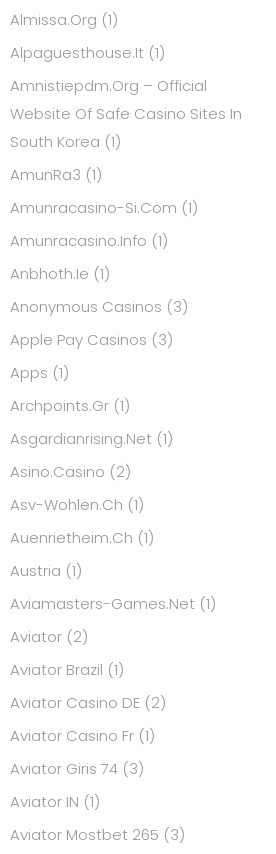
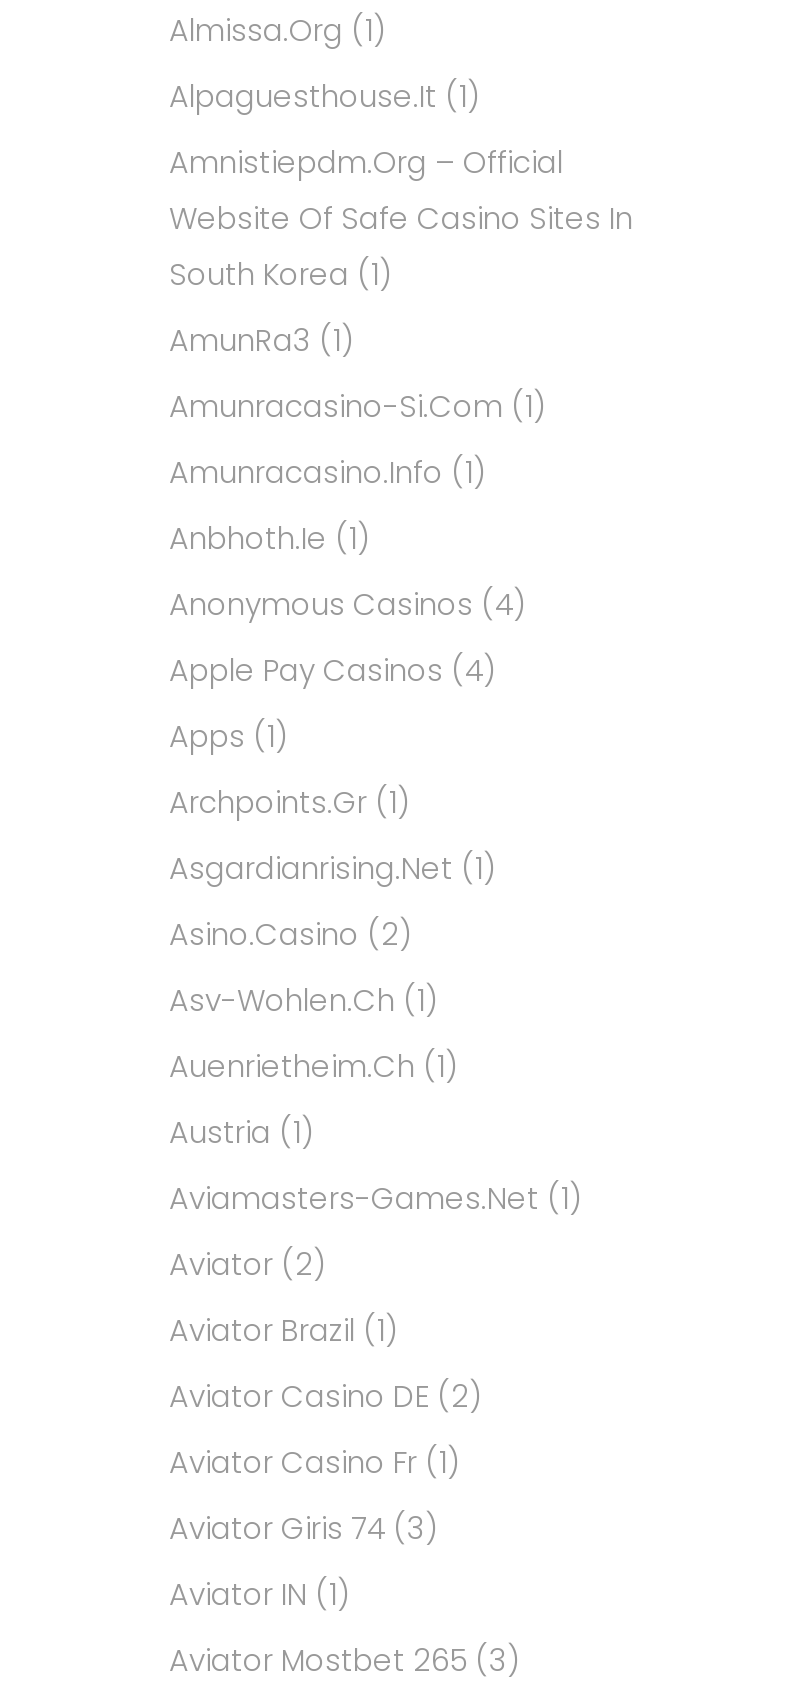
[10,296,188,317] Anonymous Casinos (3) -> [169,583,525,625] Anonymous Casinos (4)
[10,329,173,350] Apple Pay Casinos (3) -> [169,649,495,691] Apple Pay Casinos (4)

